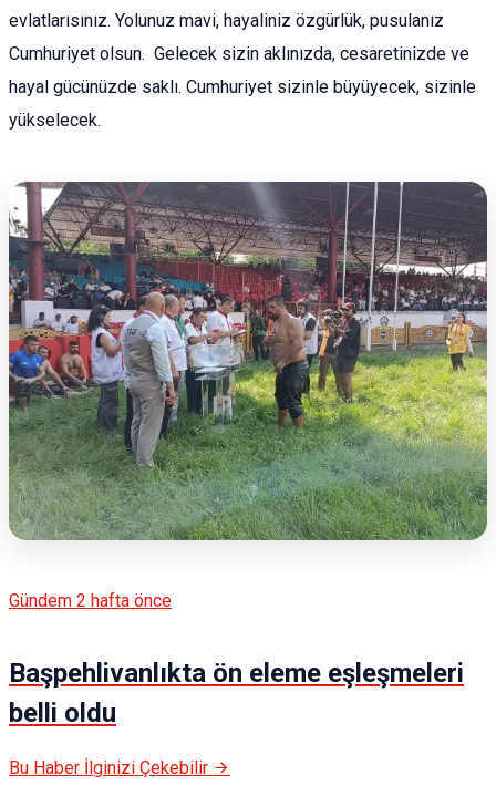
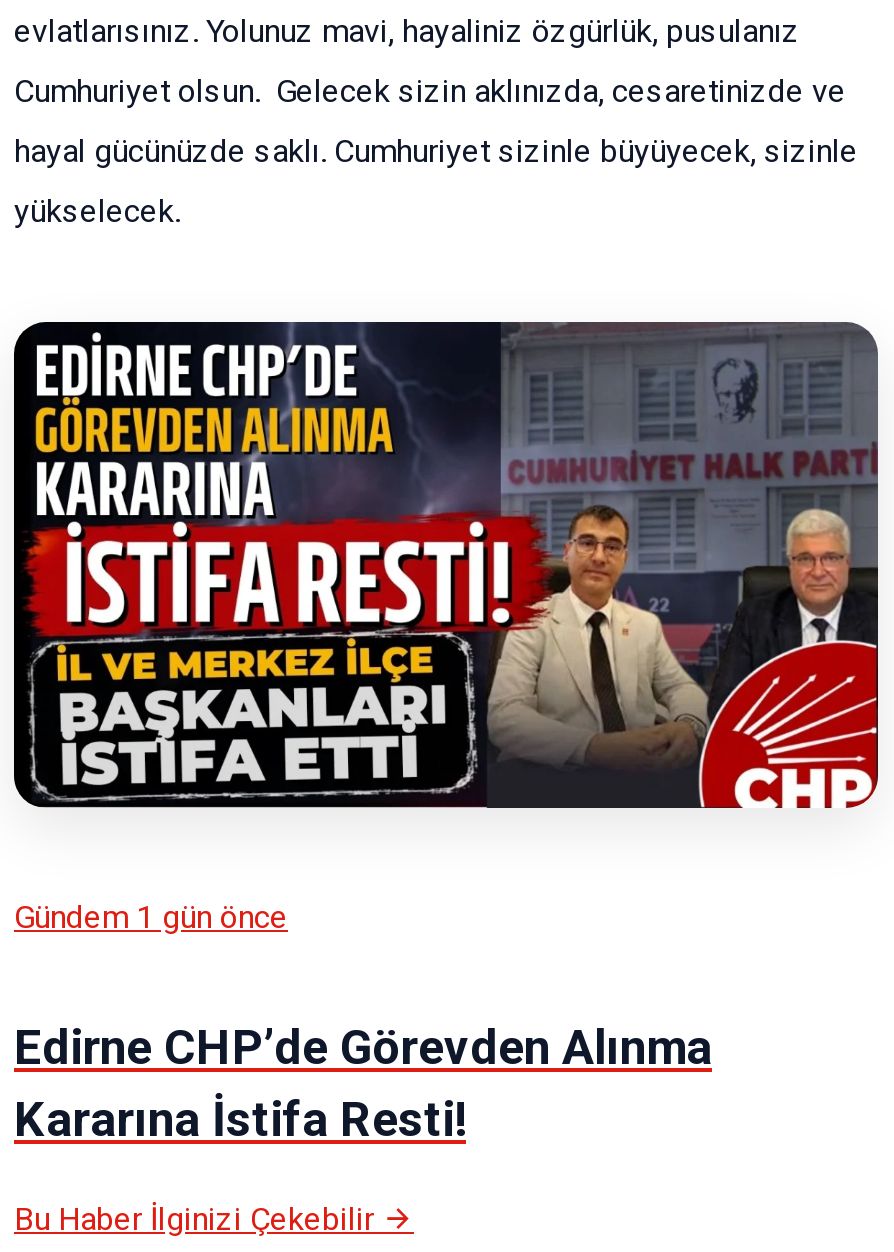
[8,180,488,541] [image] -> [12,320,880,810] [image]
[9,590,172,611] Gündem 2 hafta önce -> [14,897,288,935] Gündem 1 gün önce
[9,657,464,728] Başpehlivanlıkta ön eleme eşleşmeleri | belli oldu -> [14,1019,712,1147] Edirne CHP’de Görevden Alınma | Kararına İstifa Resti!

